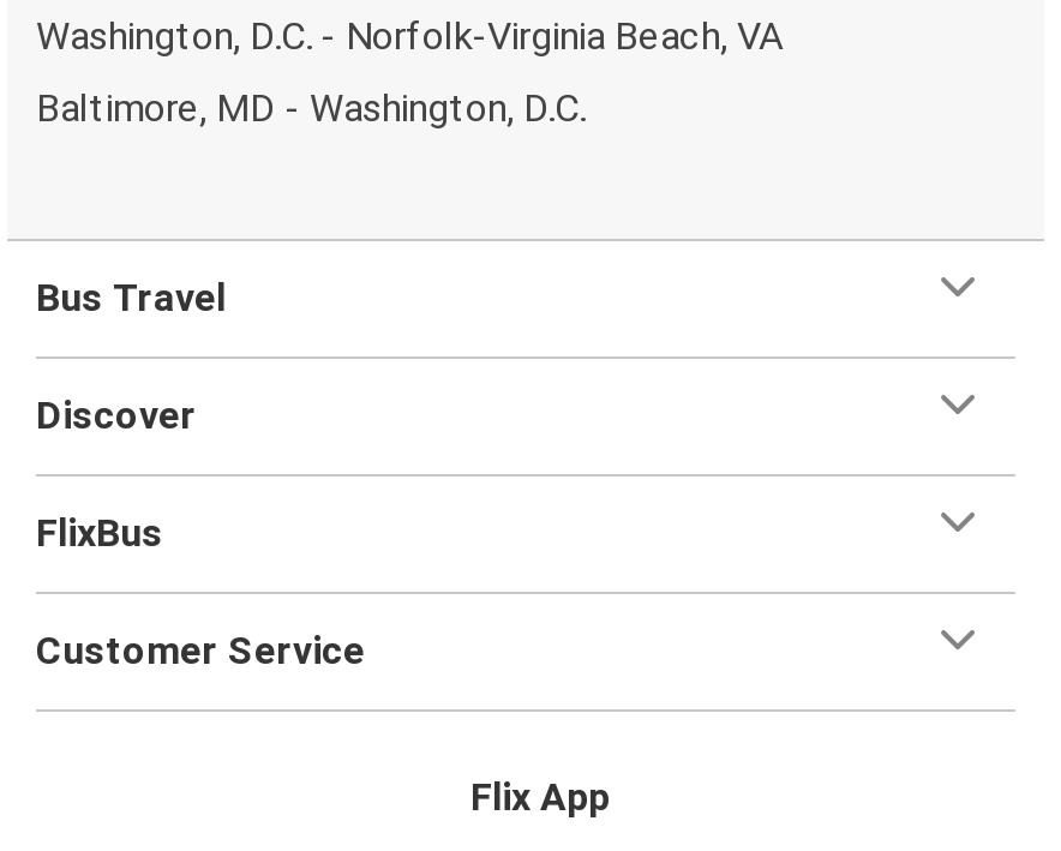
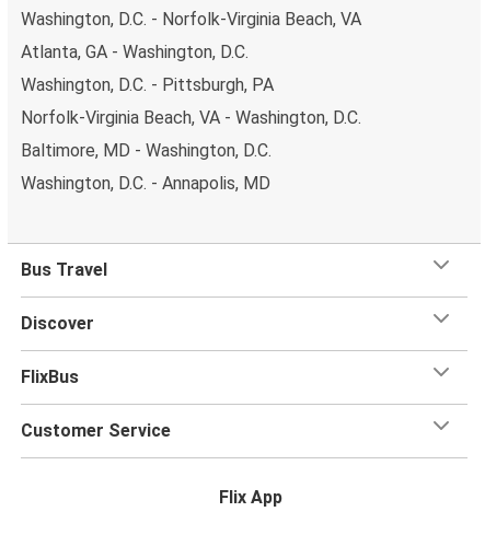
none -> [21,41,361,127] Atlanta, GA - Washington, D.C. | Washington, D.C. - Pittsburgh, PA | Norfolk-Virginia Beach, VA - Washington, D.C.
none -> [21,172,270,193] Washington, D.C. - Annapolis, MD

